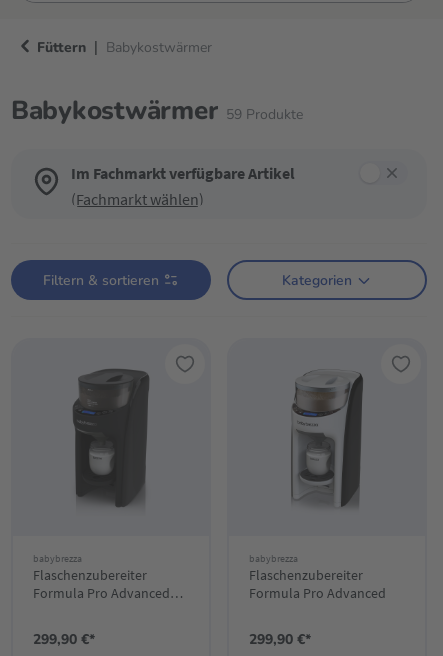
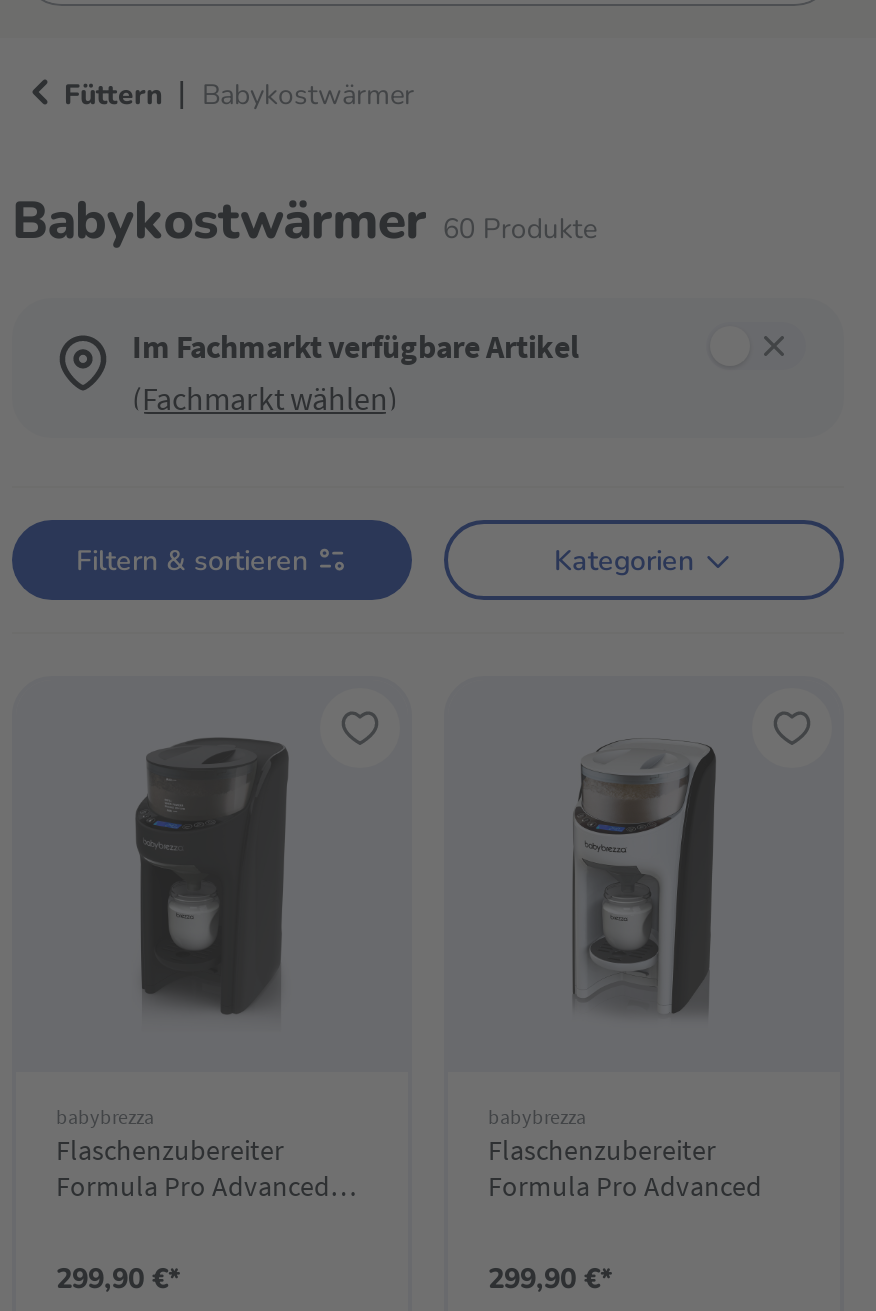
[11,93,303,128] Babykostwärmer 59Produkte -> [12,186,597,256] Babykostwärmer 60Produkte

